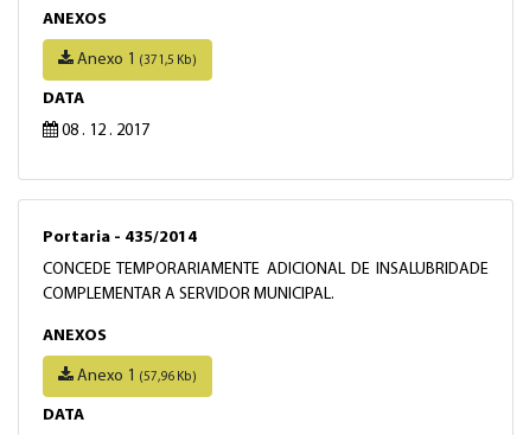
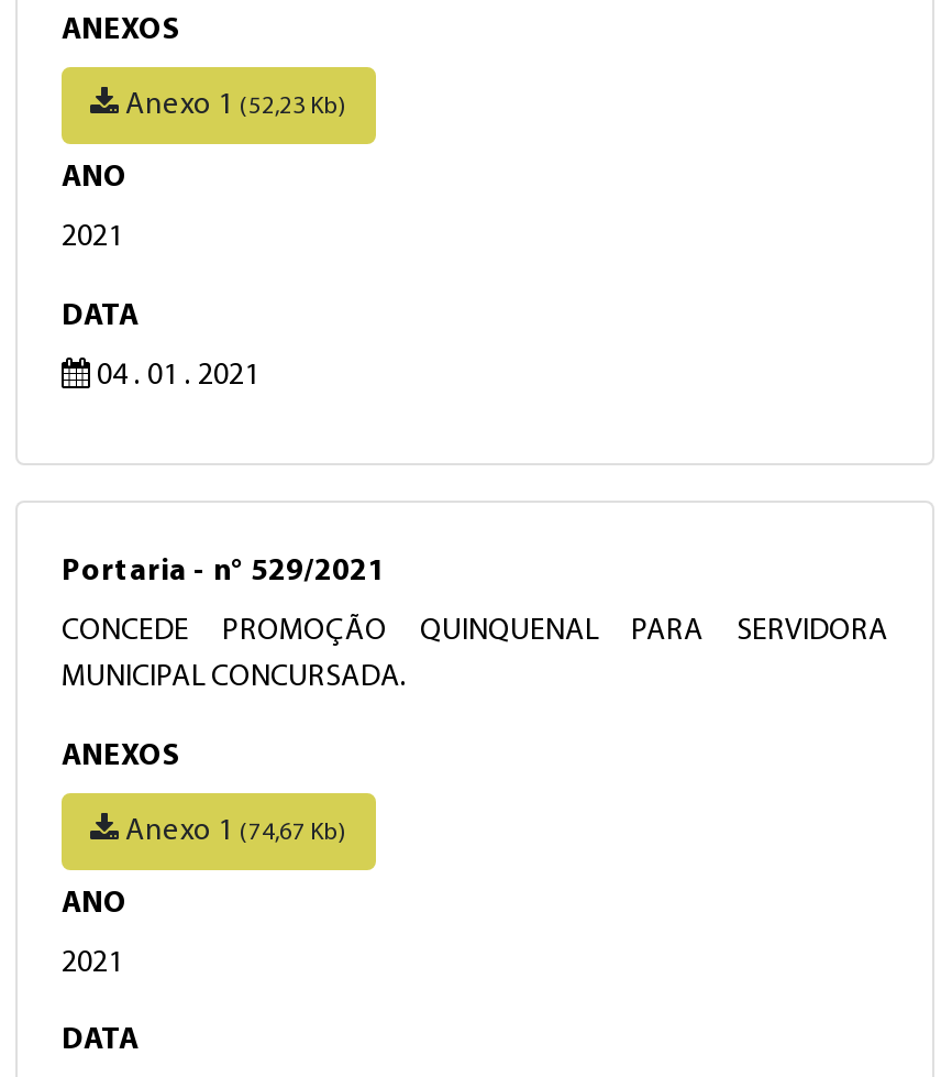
[74,51,197,69] Anexo 1 (371,5 Kb) -> [62,89,347,254] Anexo 1 (52,23 Kb) | ANO | 2021
[58,122,149,140] 08 . 12 . 2017 -> [90,359,259,392] 04 . 01 . 2021
[43,228,197,246] Portaria - 435/2014 -> [62,556,385,589] Portaria - n° 529/2021
[43,260,489,303] CONCEDE TEMPORARIAMENTE ADICIONAL DE INSALUBRIDADE | COMPLEMENTAR A SERVIDOR MUNICIPAL. -> [62,616,888,695] CONCEDE PROMOÇÃO QUINQUENAL PARA SERVIDORA | MUNICIPAL CONCURSADA.
[74,368,197,386] Anexo 1 (57,96 Kb) -> [62,815,347,980] Anexo 1 (74,67 Kb) | ANO | 2021

